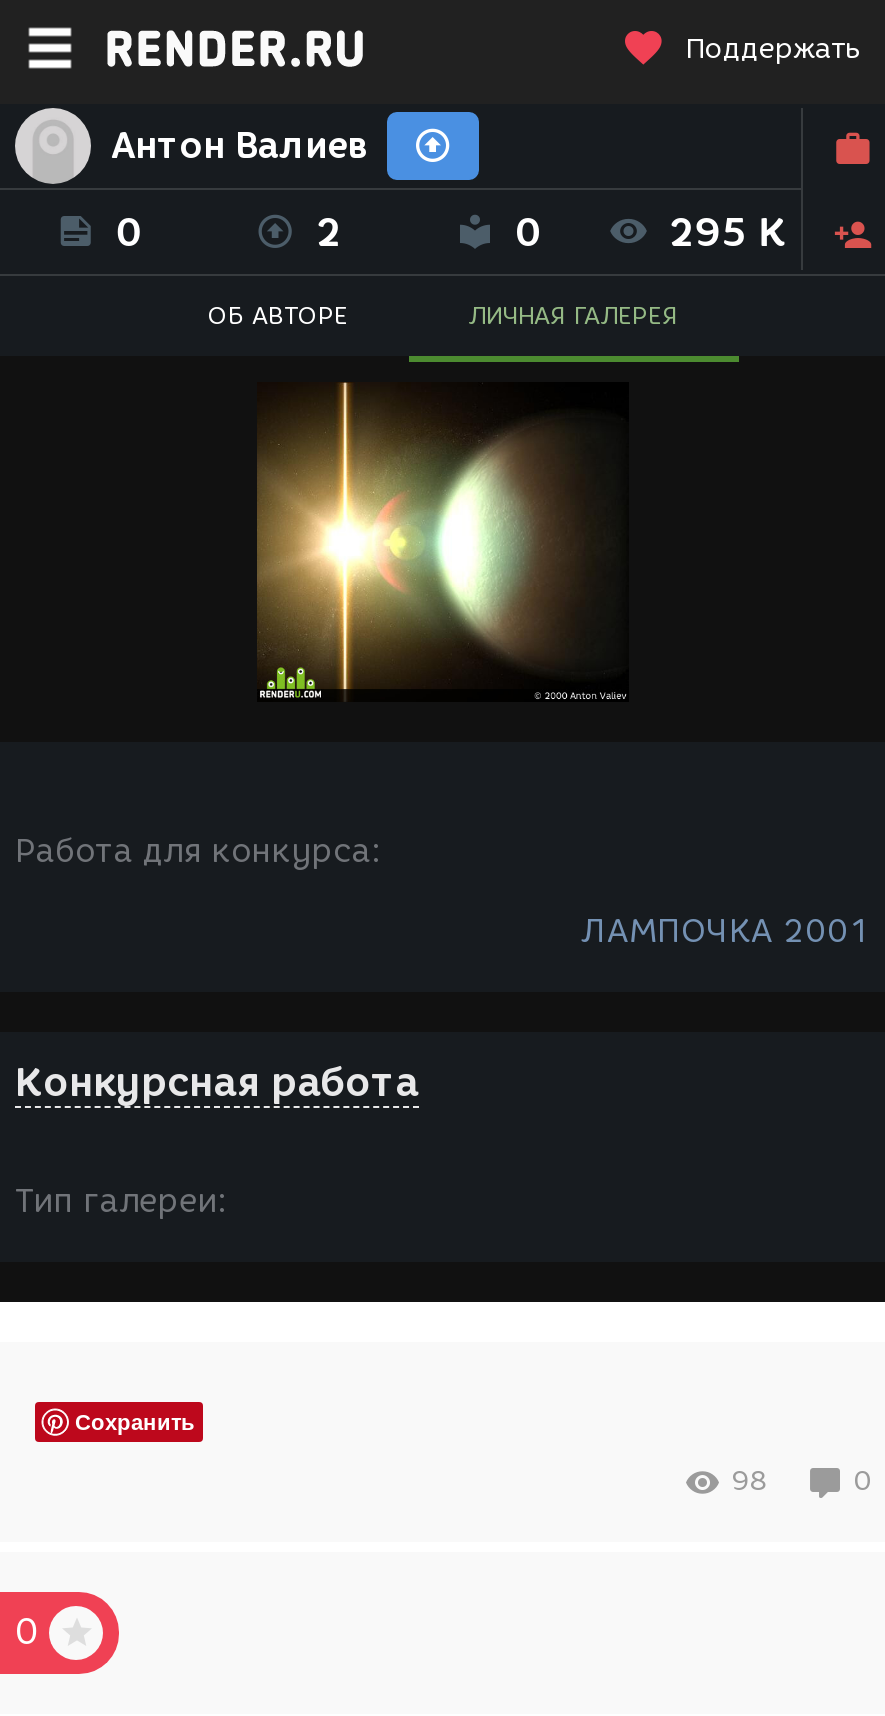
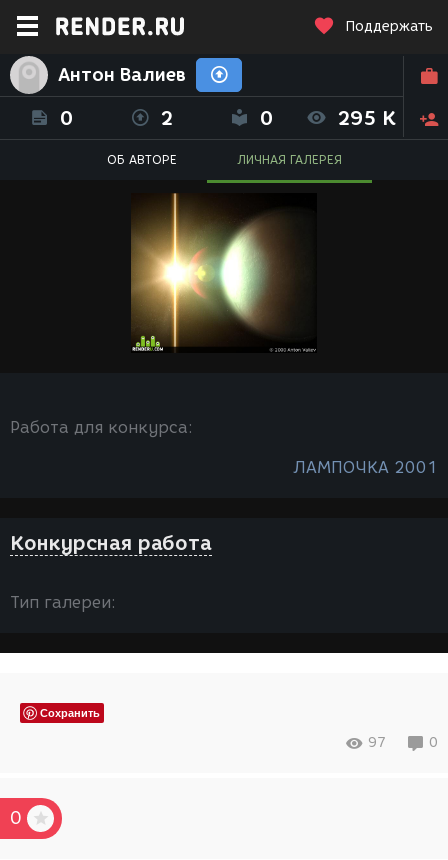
[731,1464,767,1498] 98 -> [368,734,386,751] 97

